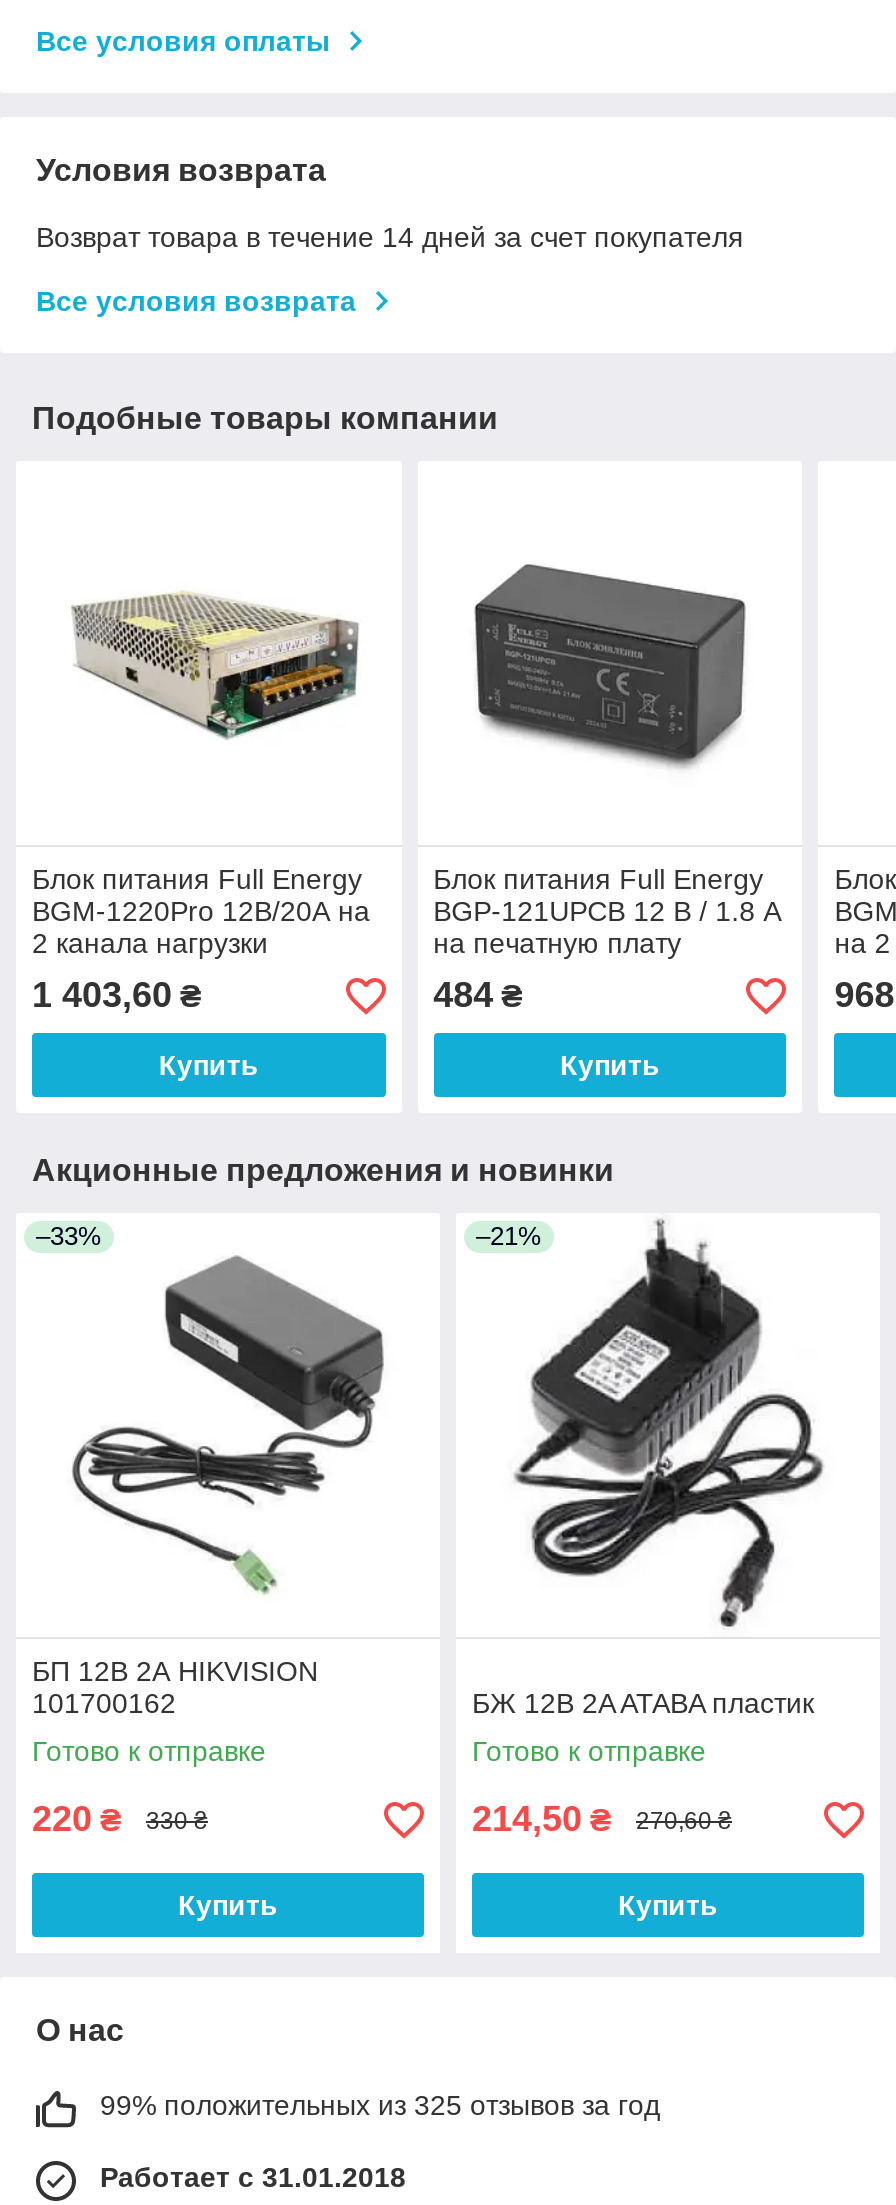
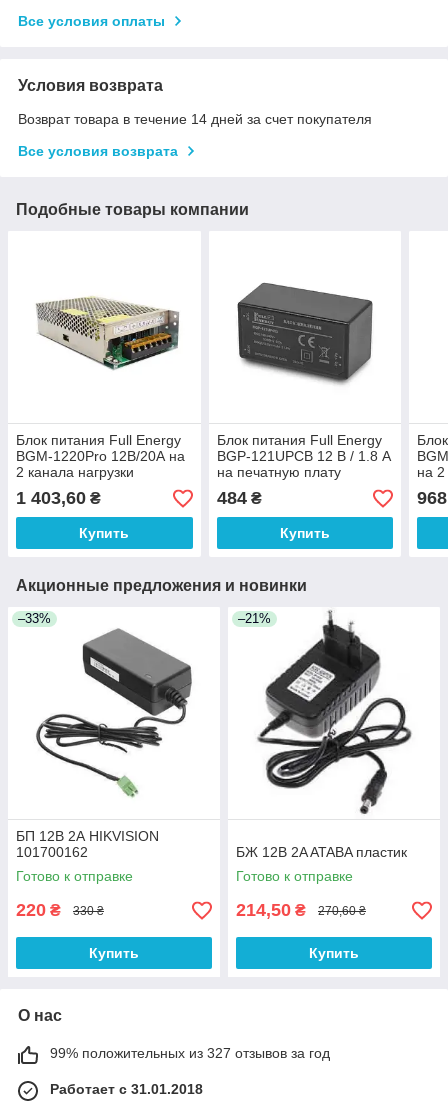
[100,2090,660,2122] 99% положительных из 325 отзывов за год -> [50,1045,330,1061] 99% положительных из 327 отзывов за год

